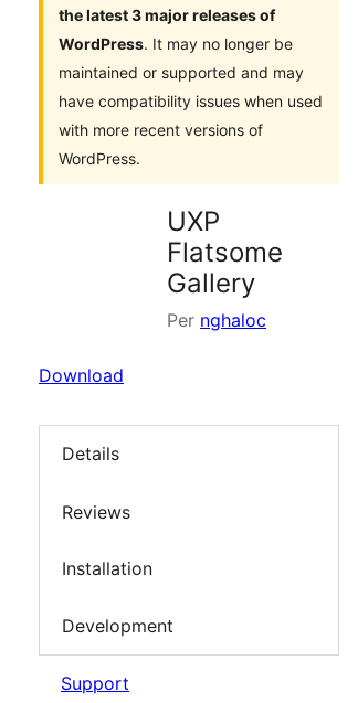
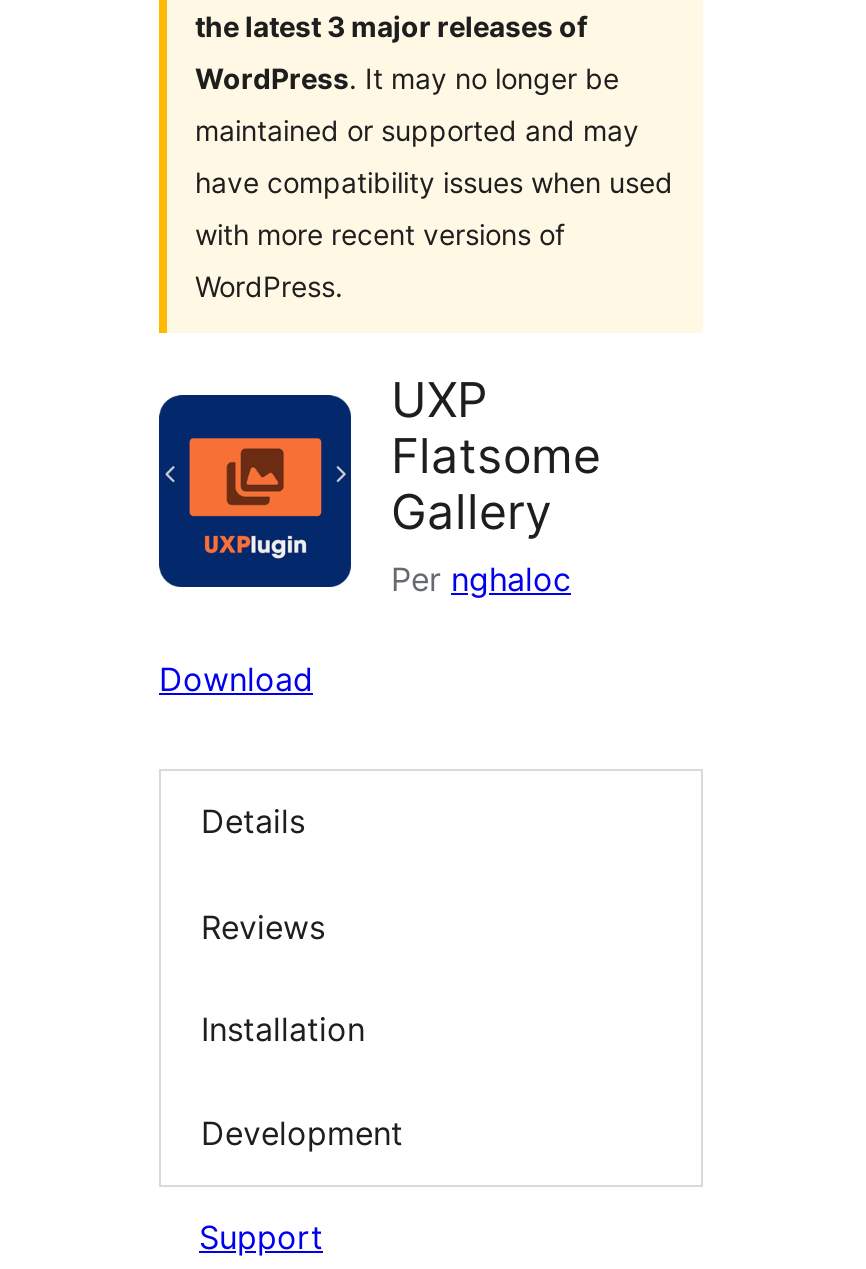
none -> [157,393,353,589] [image]

